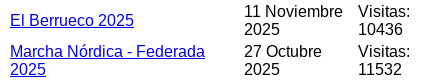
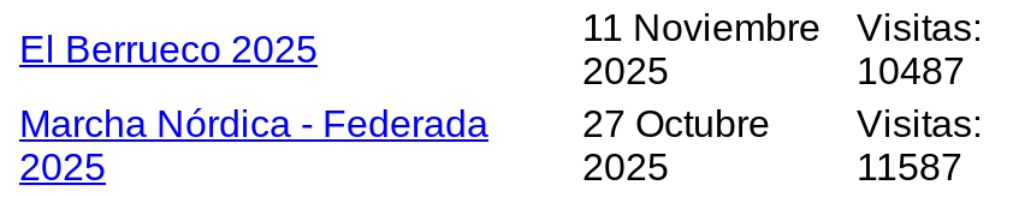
[358,21,403,38] 10436 -> [857,51,965,92] 10487
[358,61,402,78] 11532 -> [857,147,962,188] 11587

